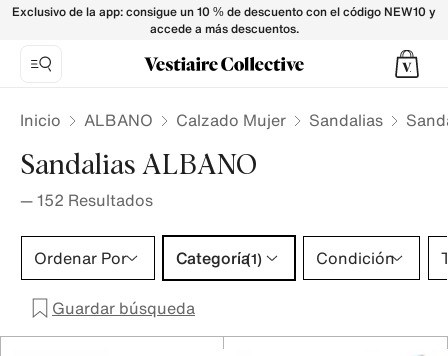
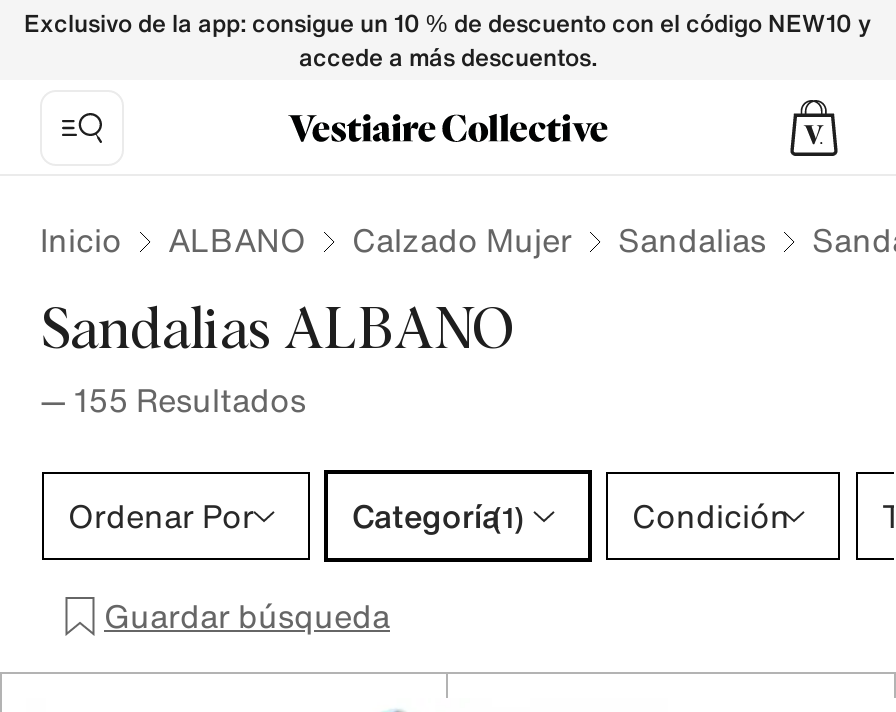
[20,188,153,212] — 152 Resultados -> [40,376,306,424] — 155 Resultados

